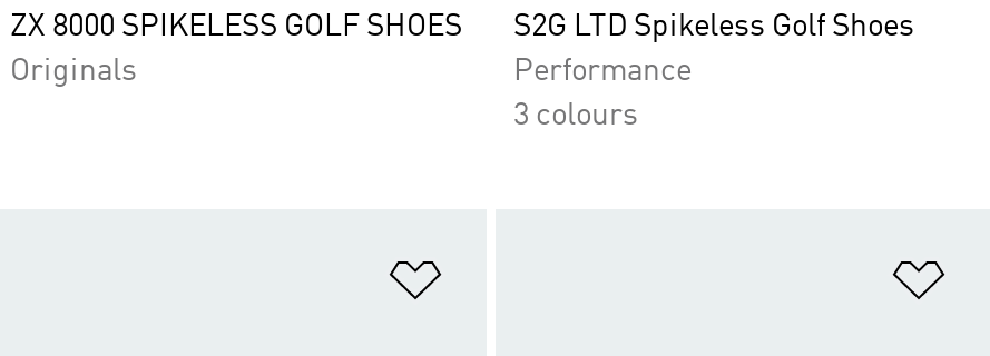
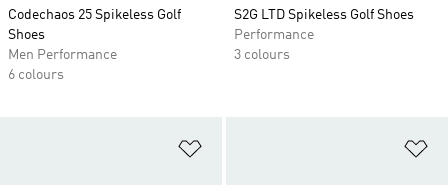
[10,11,462,87] ZX 8000 SPIKELESS GOLF SHOES | Originals -> [8,8,181,82] Codechaos 25 Spikeless Golf | Shoes | Men Performance | 6 colours

